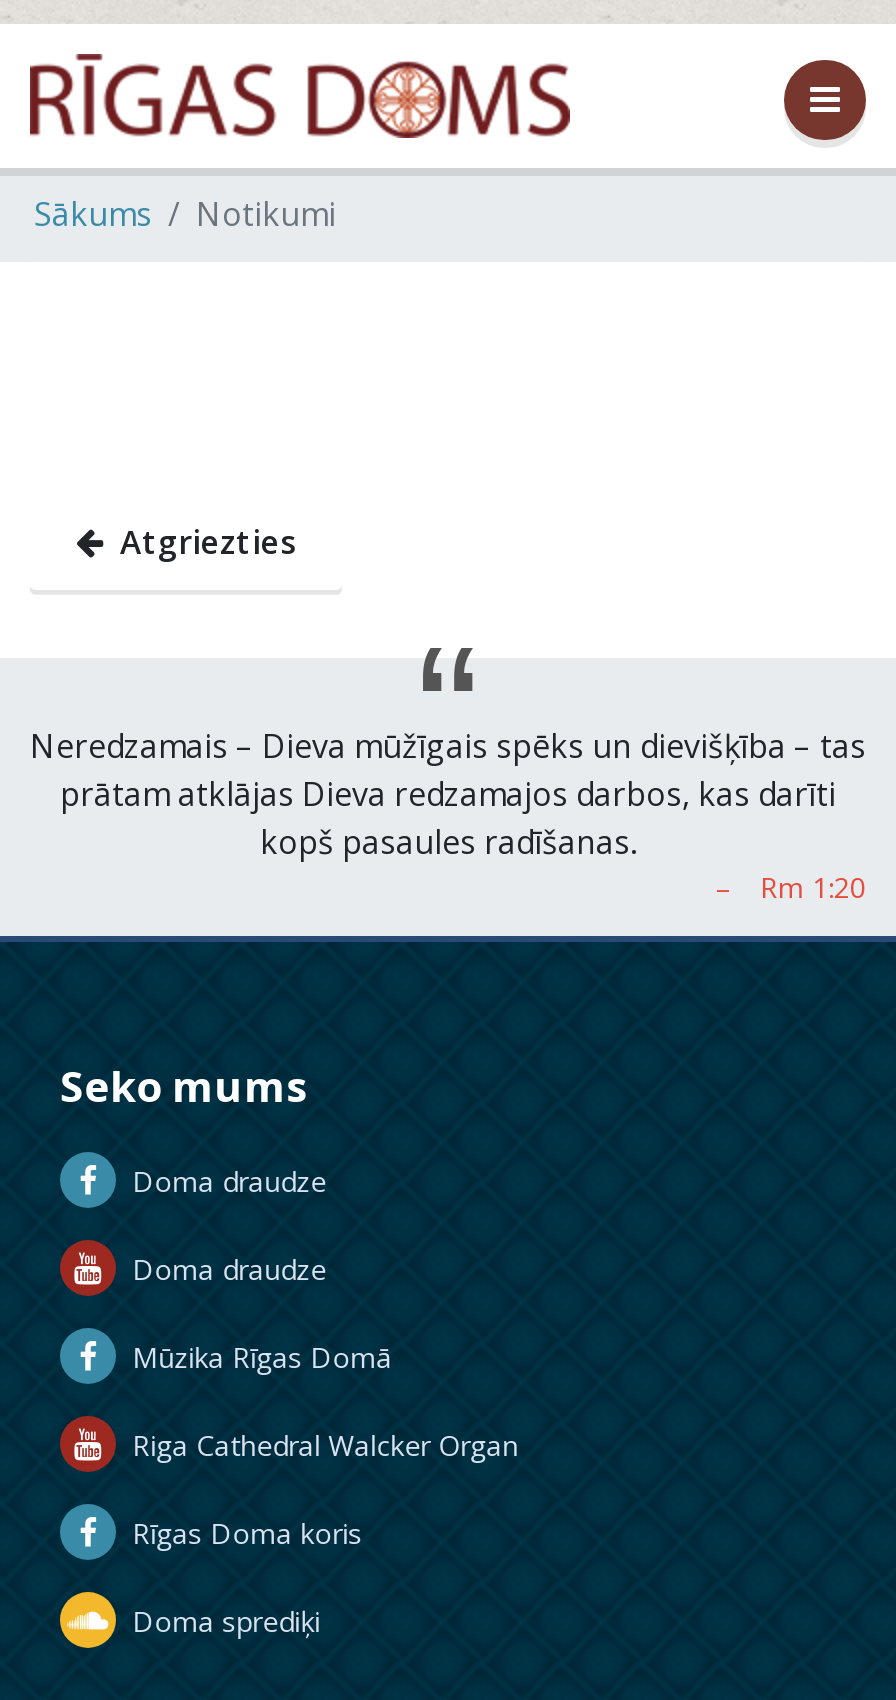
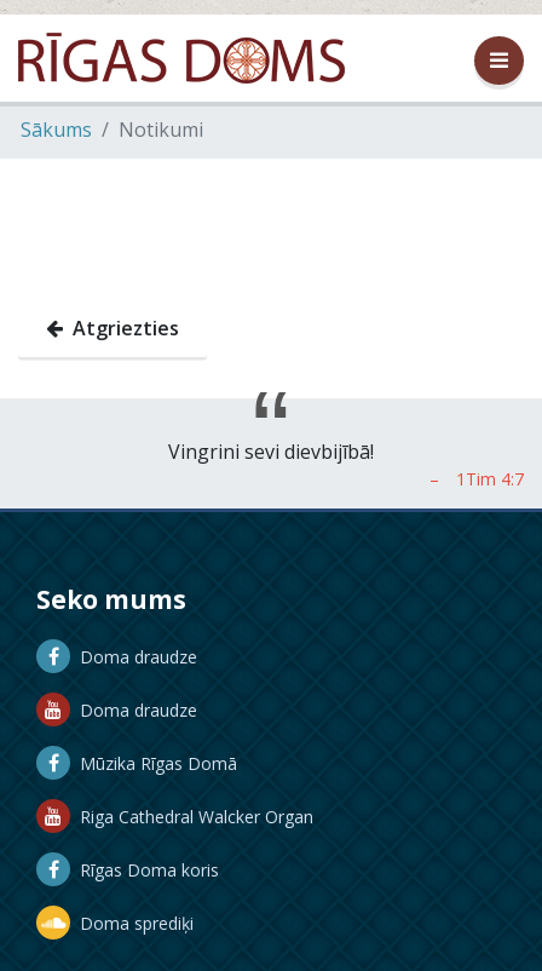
[30,724,866,864] Neredzamais – Dieva mūžīgais spēks un dievišķība – tas | prātam atklājas Dieva redzamajos darbos, kas darīti | kopš pasaules radīšanas. -> [168,438,374,465] Vingrini sevi dievbijībā!

